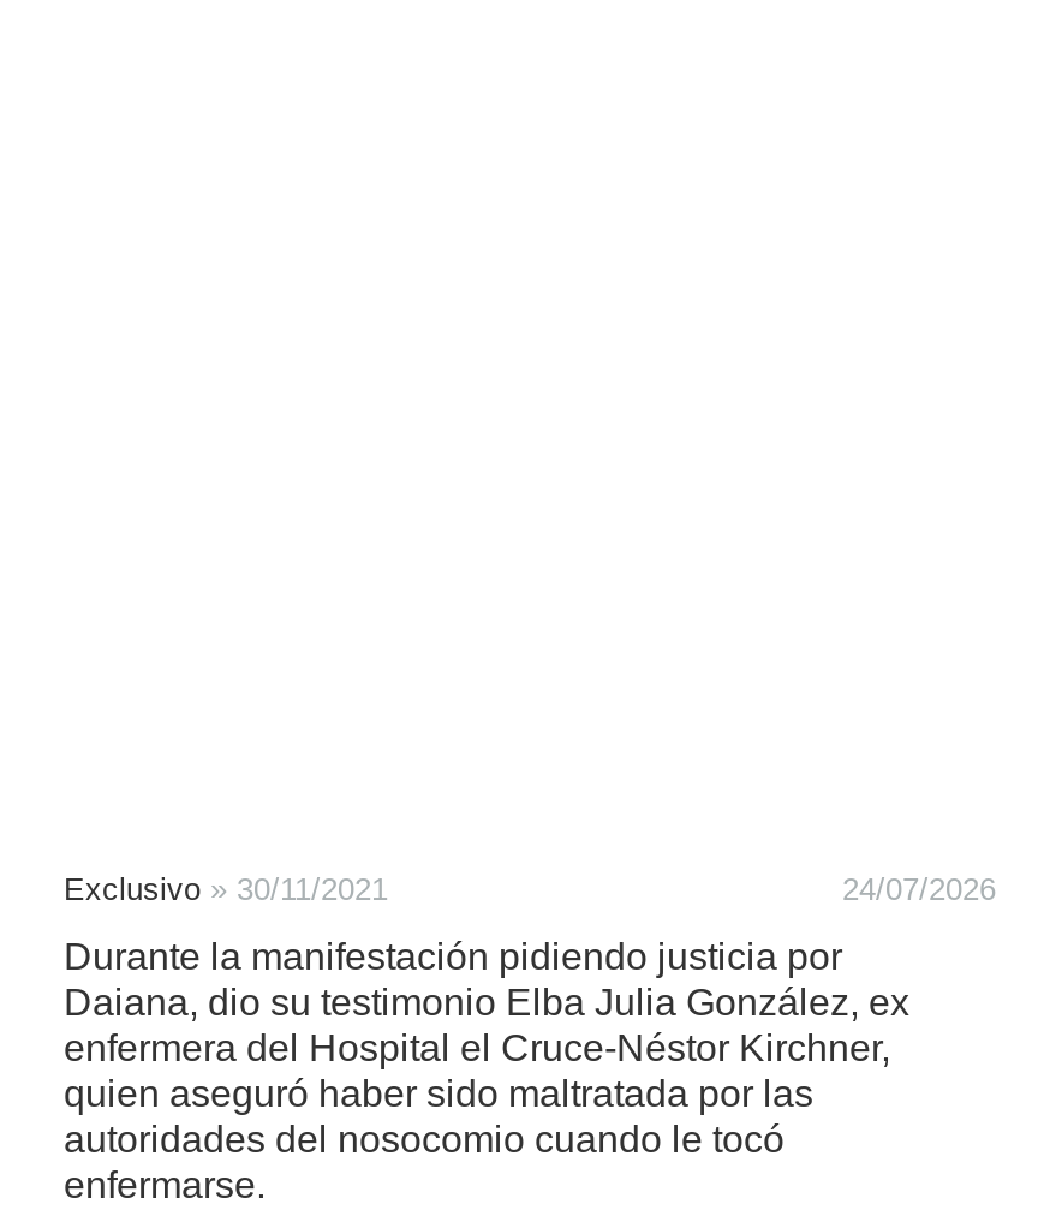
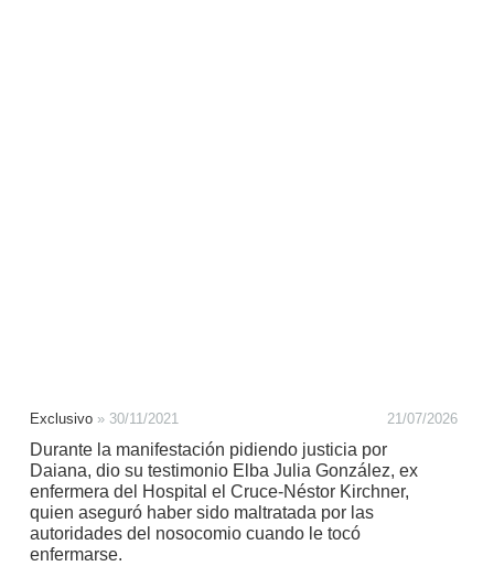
[842,871,996,907] 24/07/2026 -> [387,410,458,427] 21/07/2026

